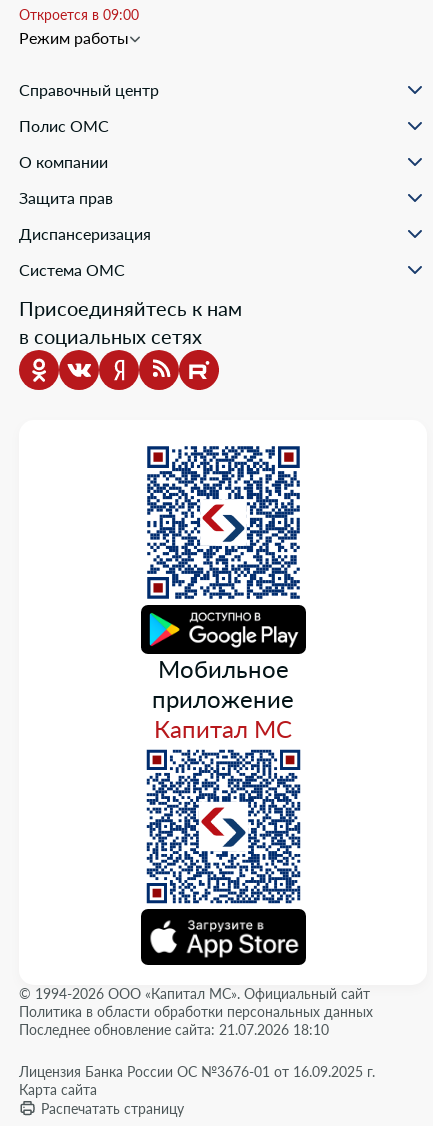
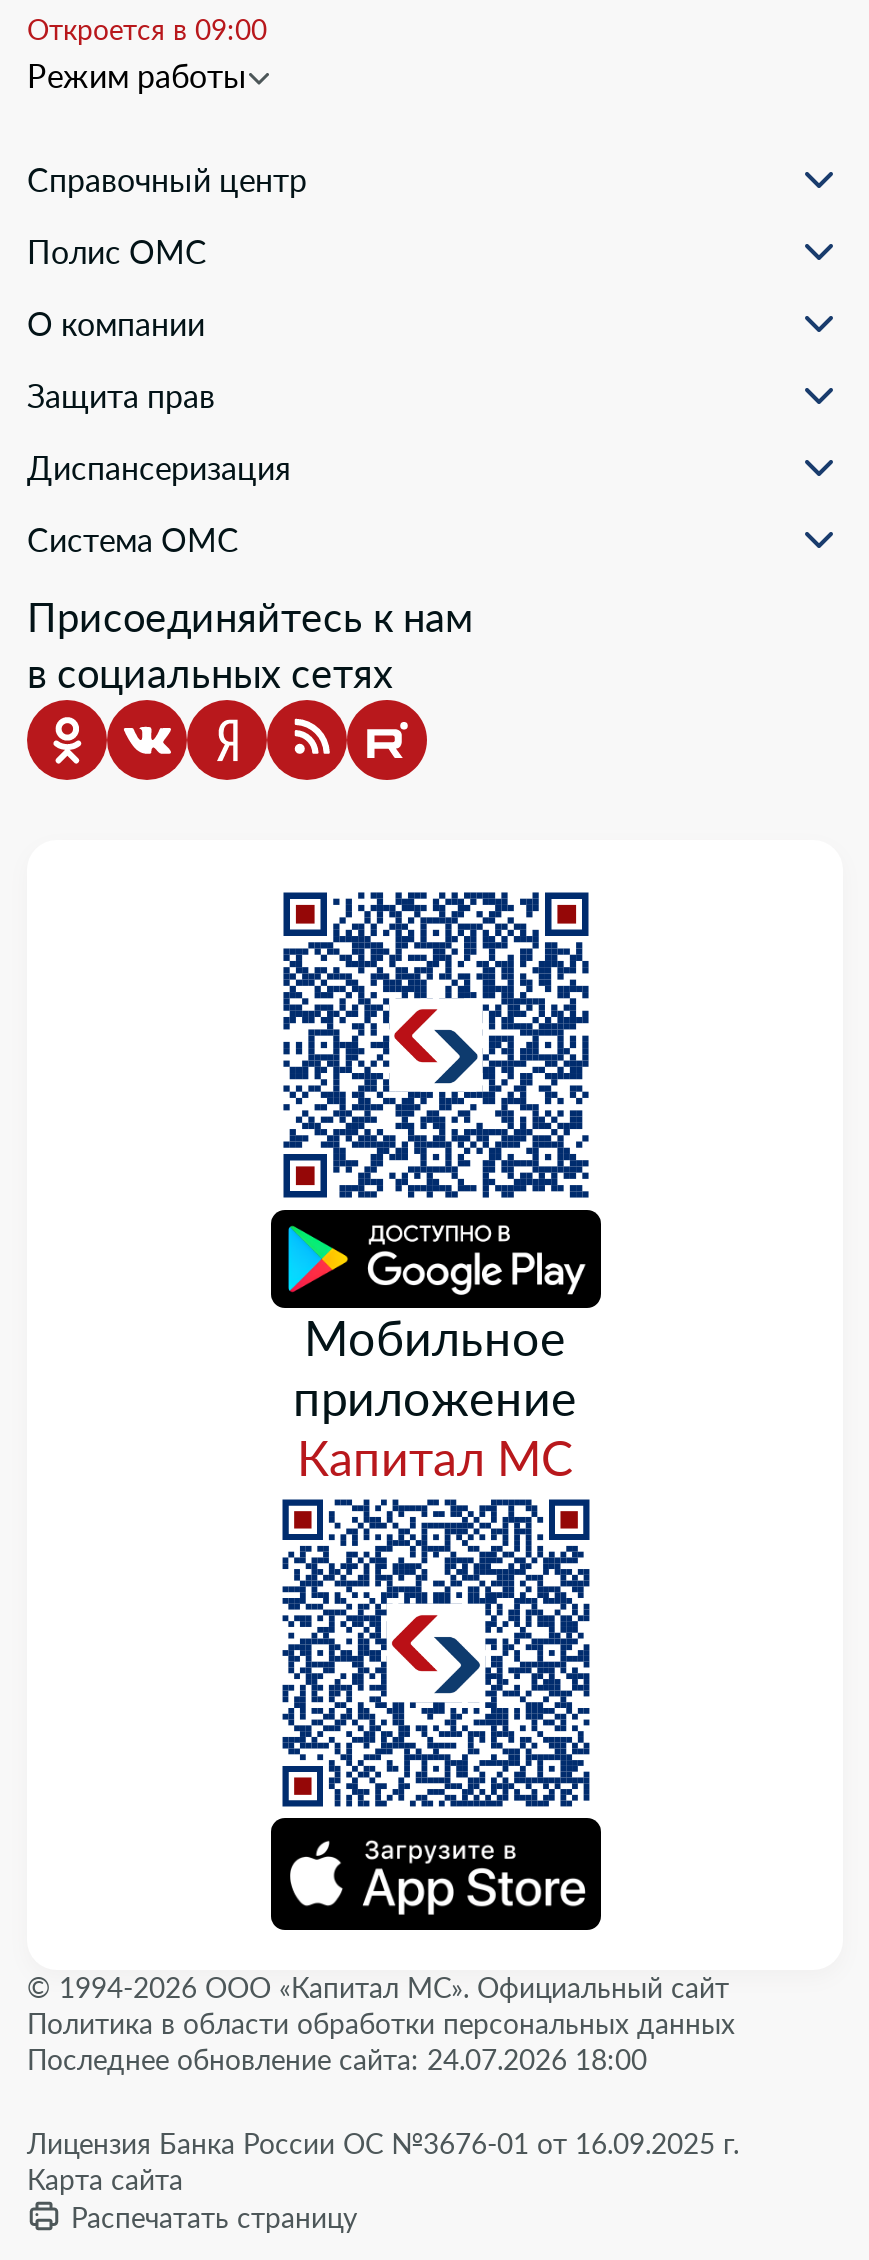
[19,1021,329,1038] Последнее обновление сайта: 21.07.2026 18:10 -> [27,2042,647,2076] Последнее обновление сайта: 24.07.2026 18:00

